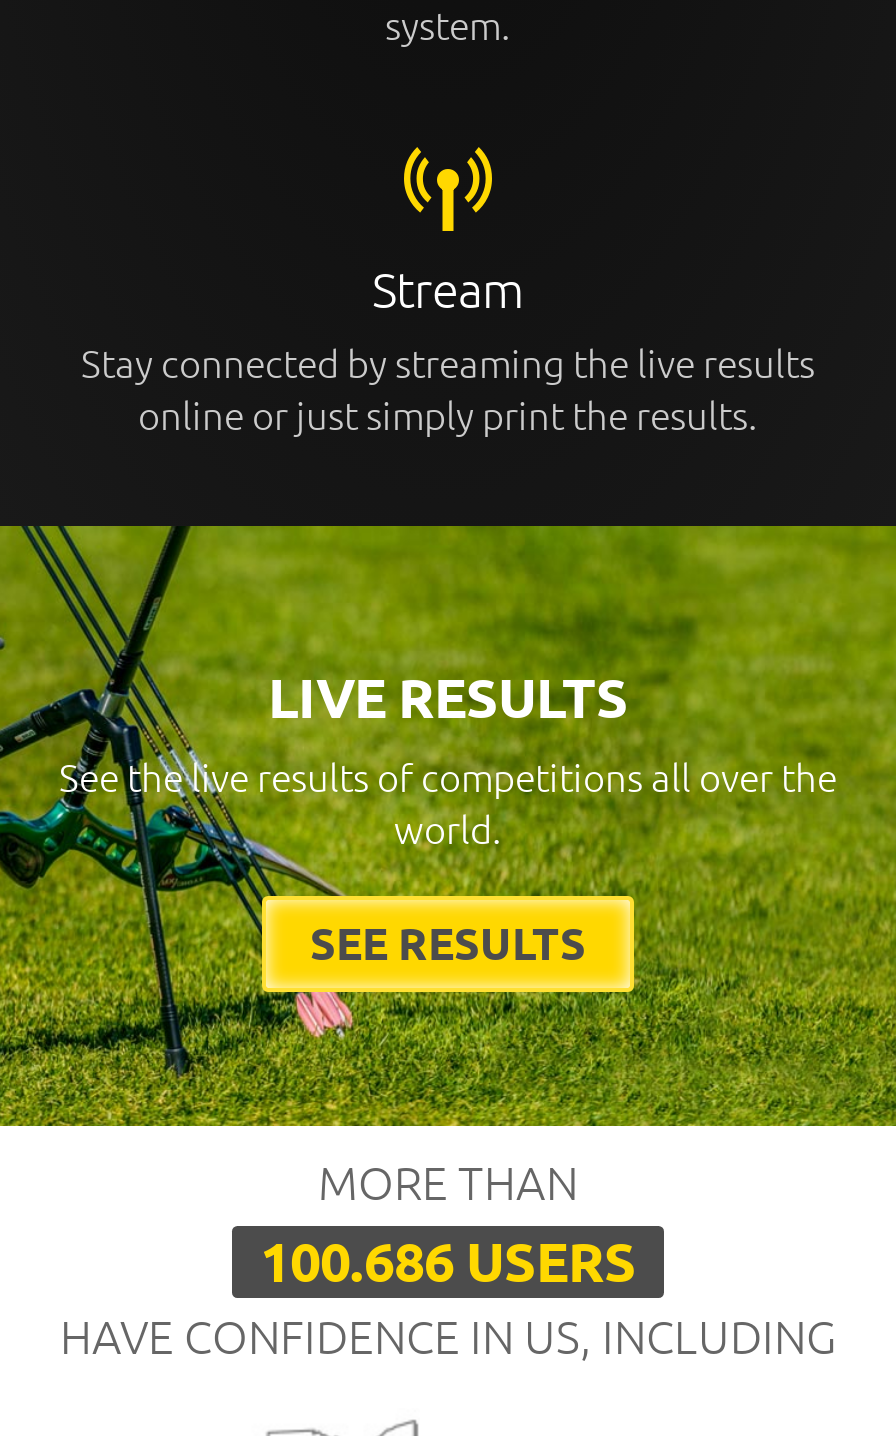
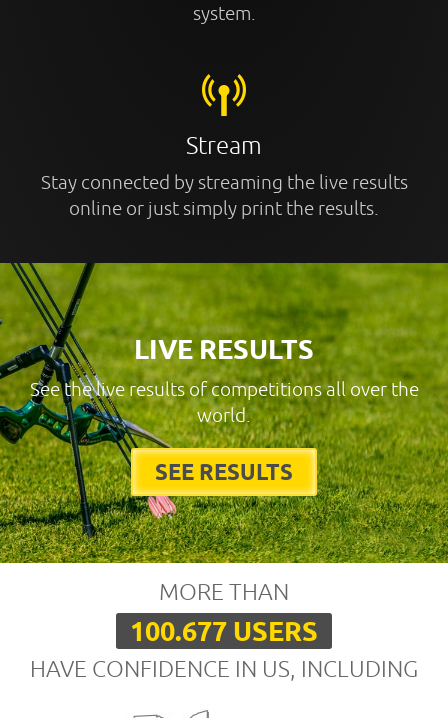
[260,1231,636,1291] 100.686 USERS -> [130,616,318,646] 100.677 USERS

